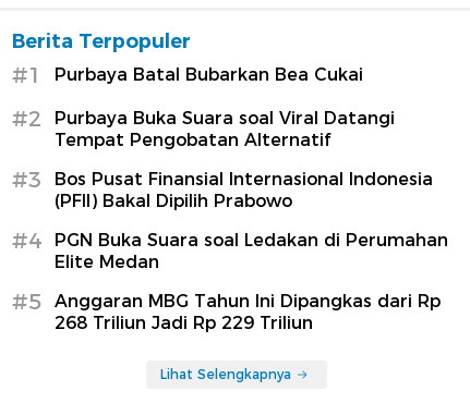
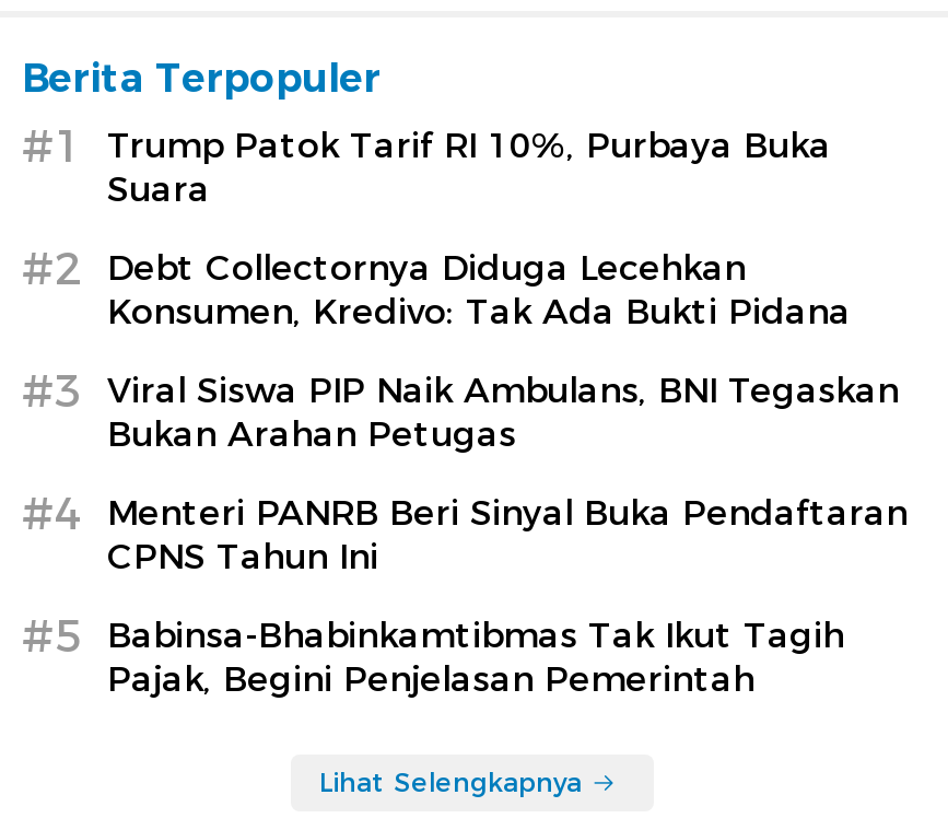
[55,64,363,85] Purbaya Batal Bubarkan Bea Cukai -> [107,125,831,210] Trump Patok Tarif RI 10%, Purbaya Buka | Suara
[55,108,395,150] Purbaya Buka Suara soal Viral Datangi | Tempat Pengobatan Alternatif -> [107,247,851,333] Debt Collectornya Diduga Lecehkan | Konsumen, Kredivo: Tak Ada Bukti Pidana
[55,169,433,211] Bos Pusat Finansial Internasional Indonesia | (PFII) Bakal Dipilih Prabowo -> [107,370,899,455] Viral Siswa PIP Naik Ambulans, BNI Tegaskan | Bukan Arahan Petugas
[55,230,448,272] PGN Buka Suara soal Ledakan di Perumahan | Elite Medan -> [107,492,908,578] Menteri PANRB Beri Sinyal Buka Pendaftaran | CPNS Tahun Ini
[55,291,441,333] Anggaran MBG Tahun Ini Dipangkas dari Rp | 268 Triliun Jadi Rp 229 Triliun -> [107,615,844,700] Babinsa-Bhabinkamtibmas Tak Ikut Tagih | Pajak, Begini Penjelasan Pemerintah

